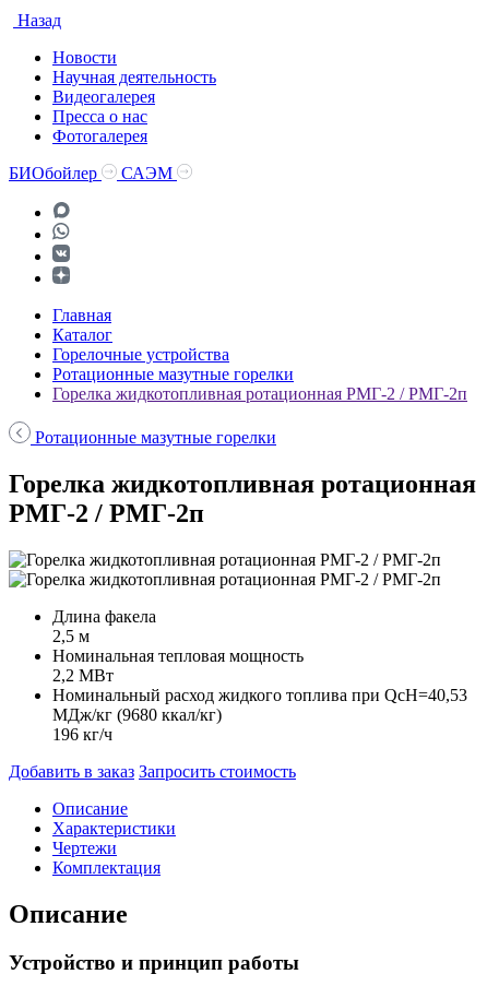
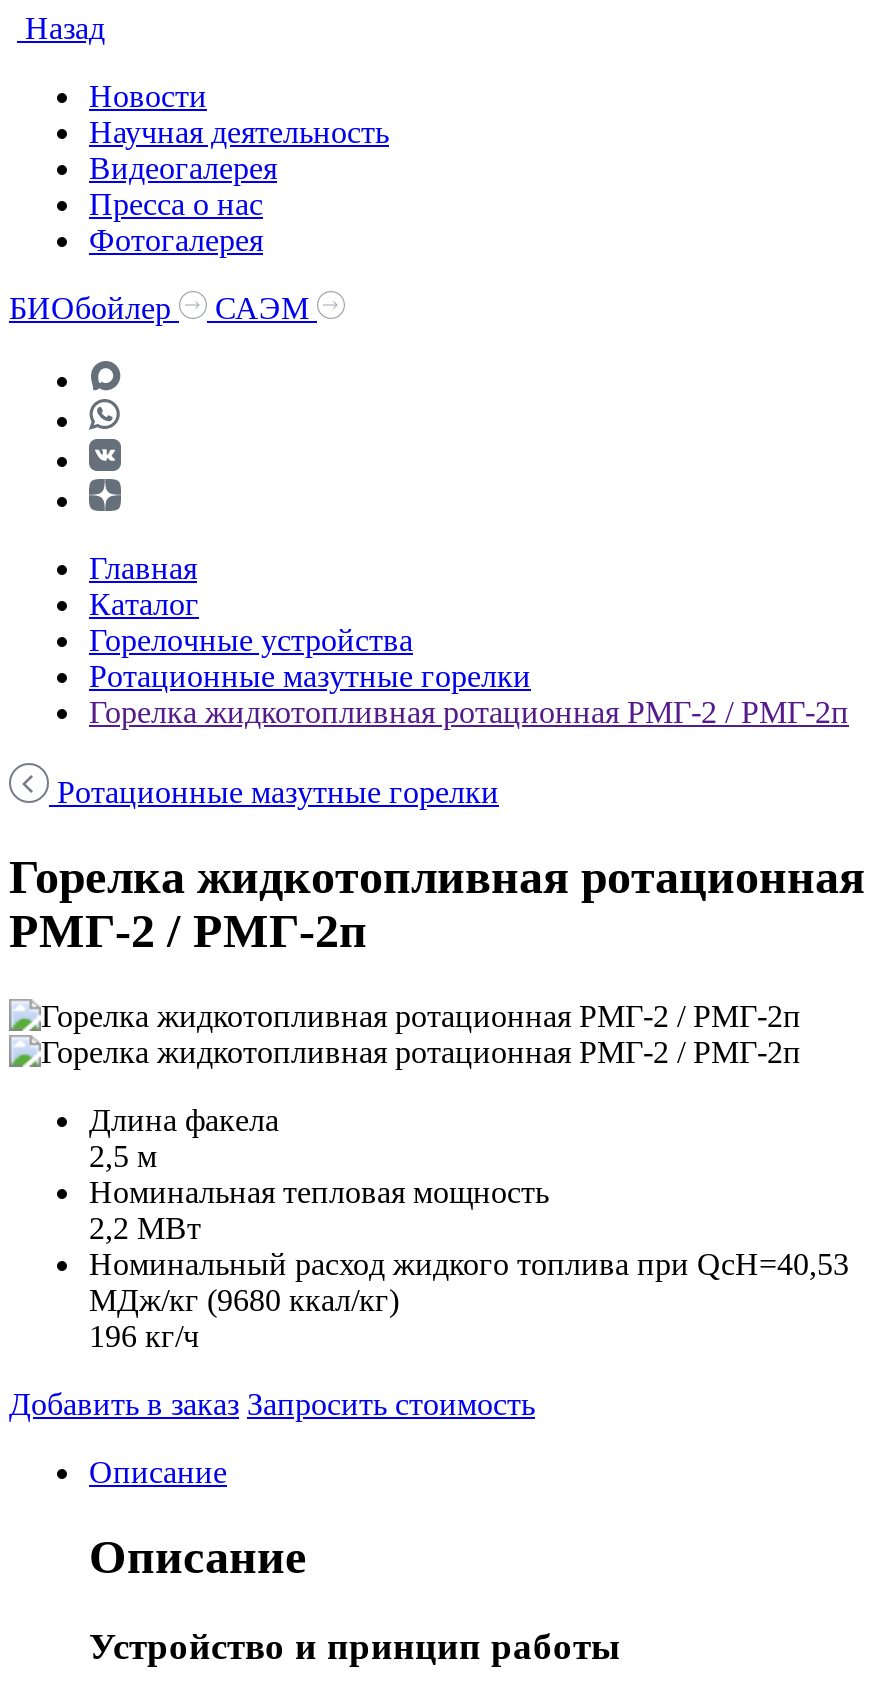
[52,819,176,877] Характеристики | Чертежи | Комплектация -> none

